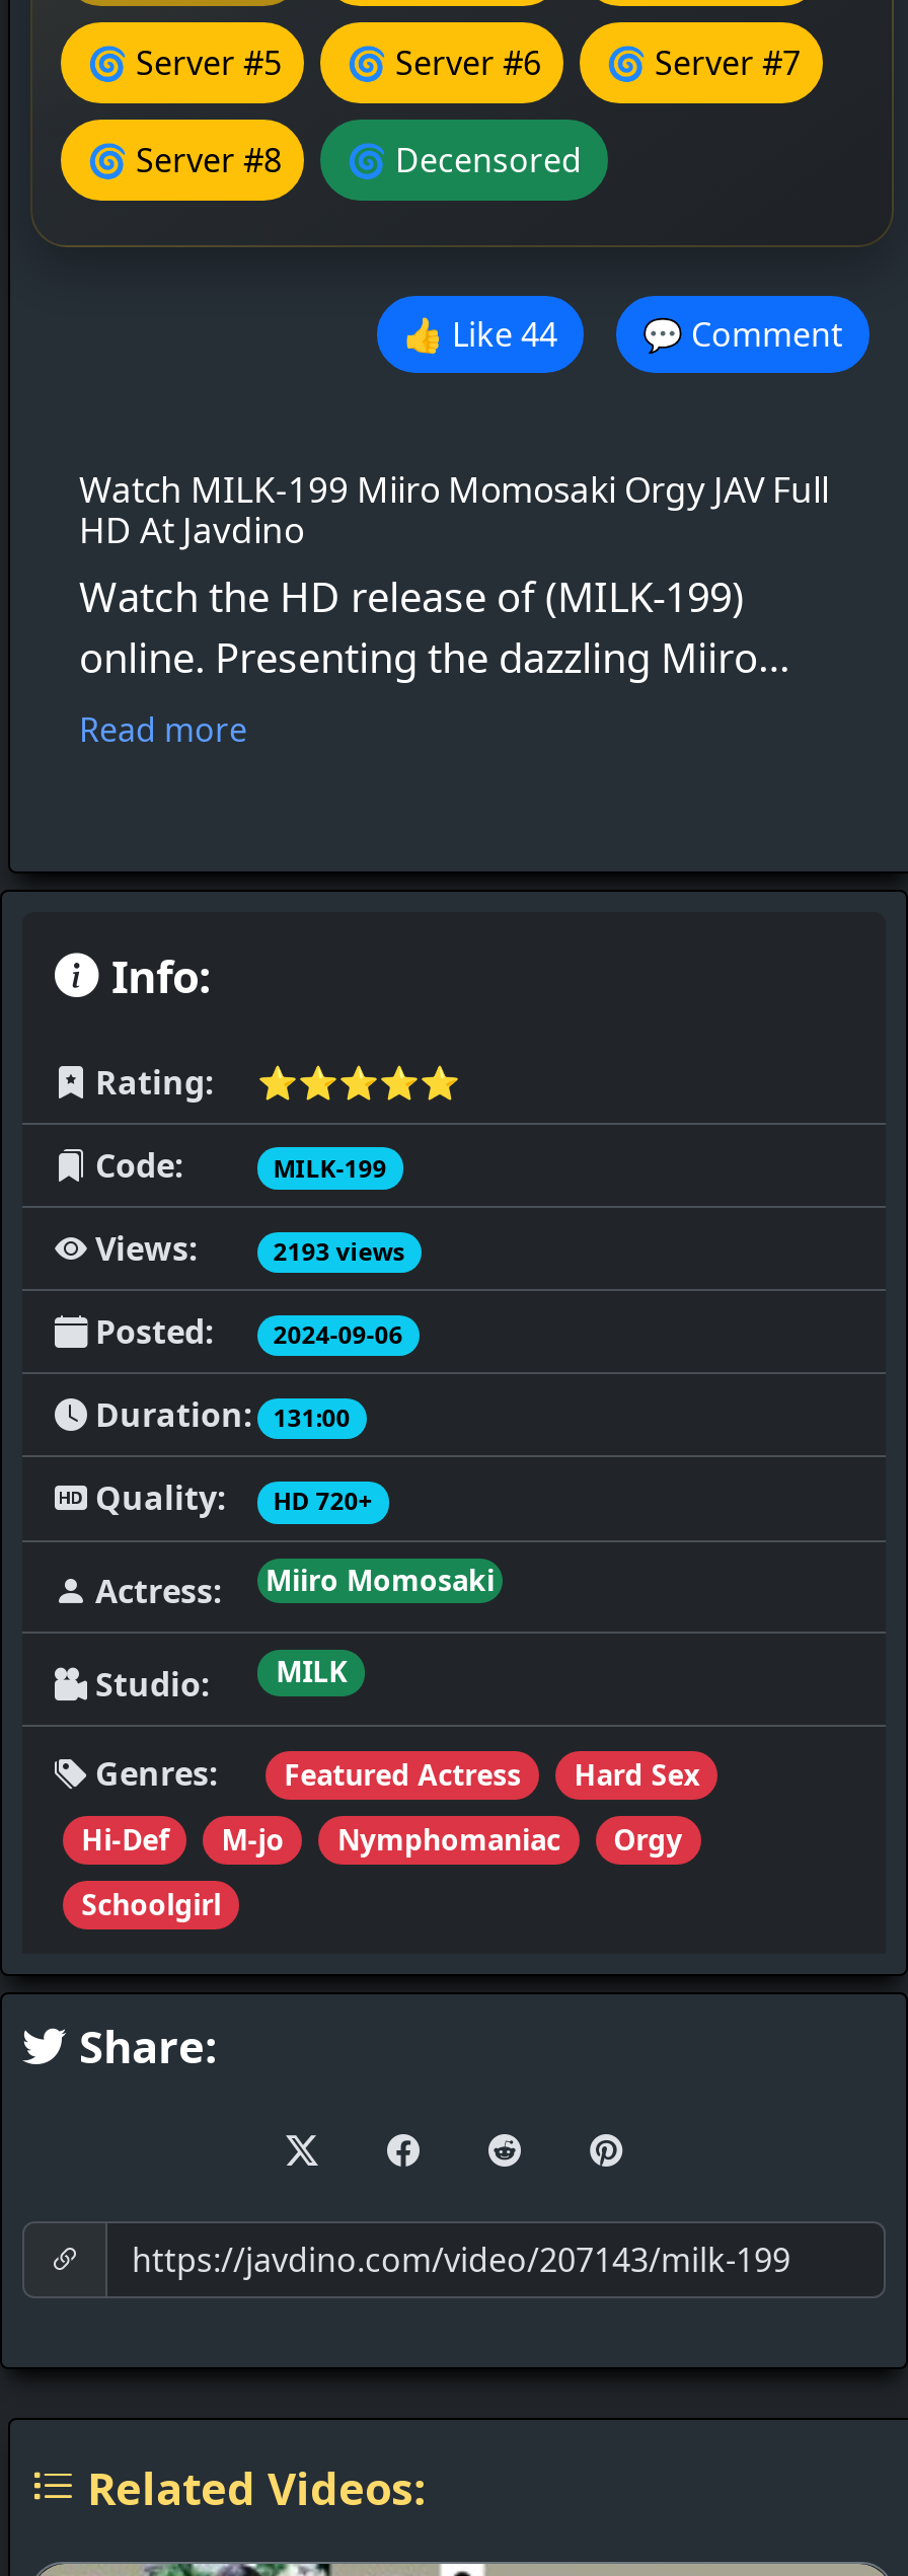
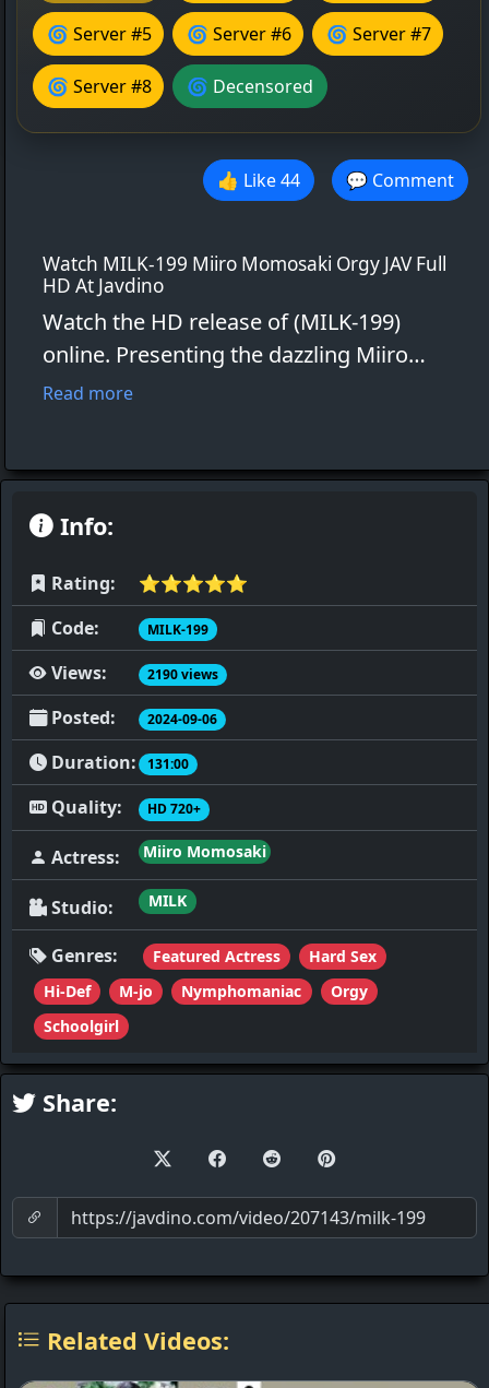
[273,1234,405,1268] 2193 views -> [147,665,218,683] 2190 views

